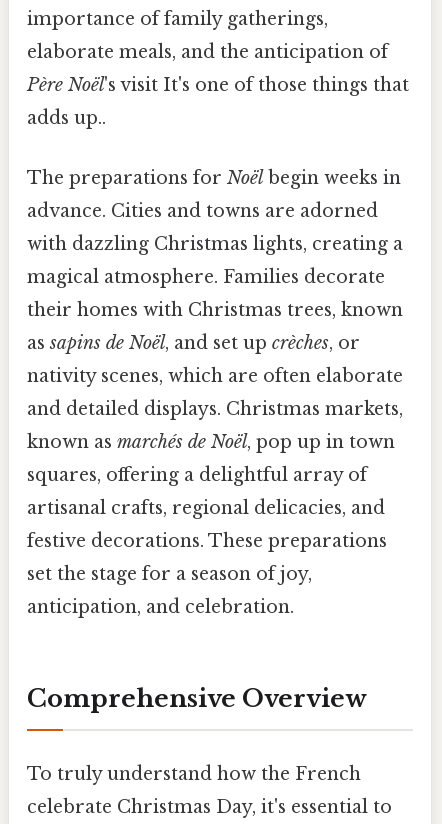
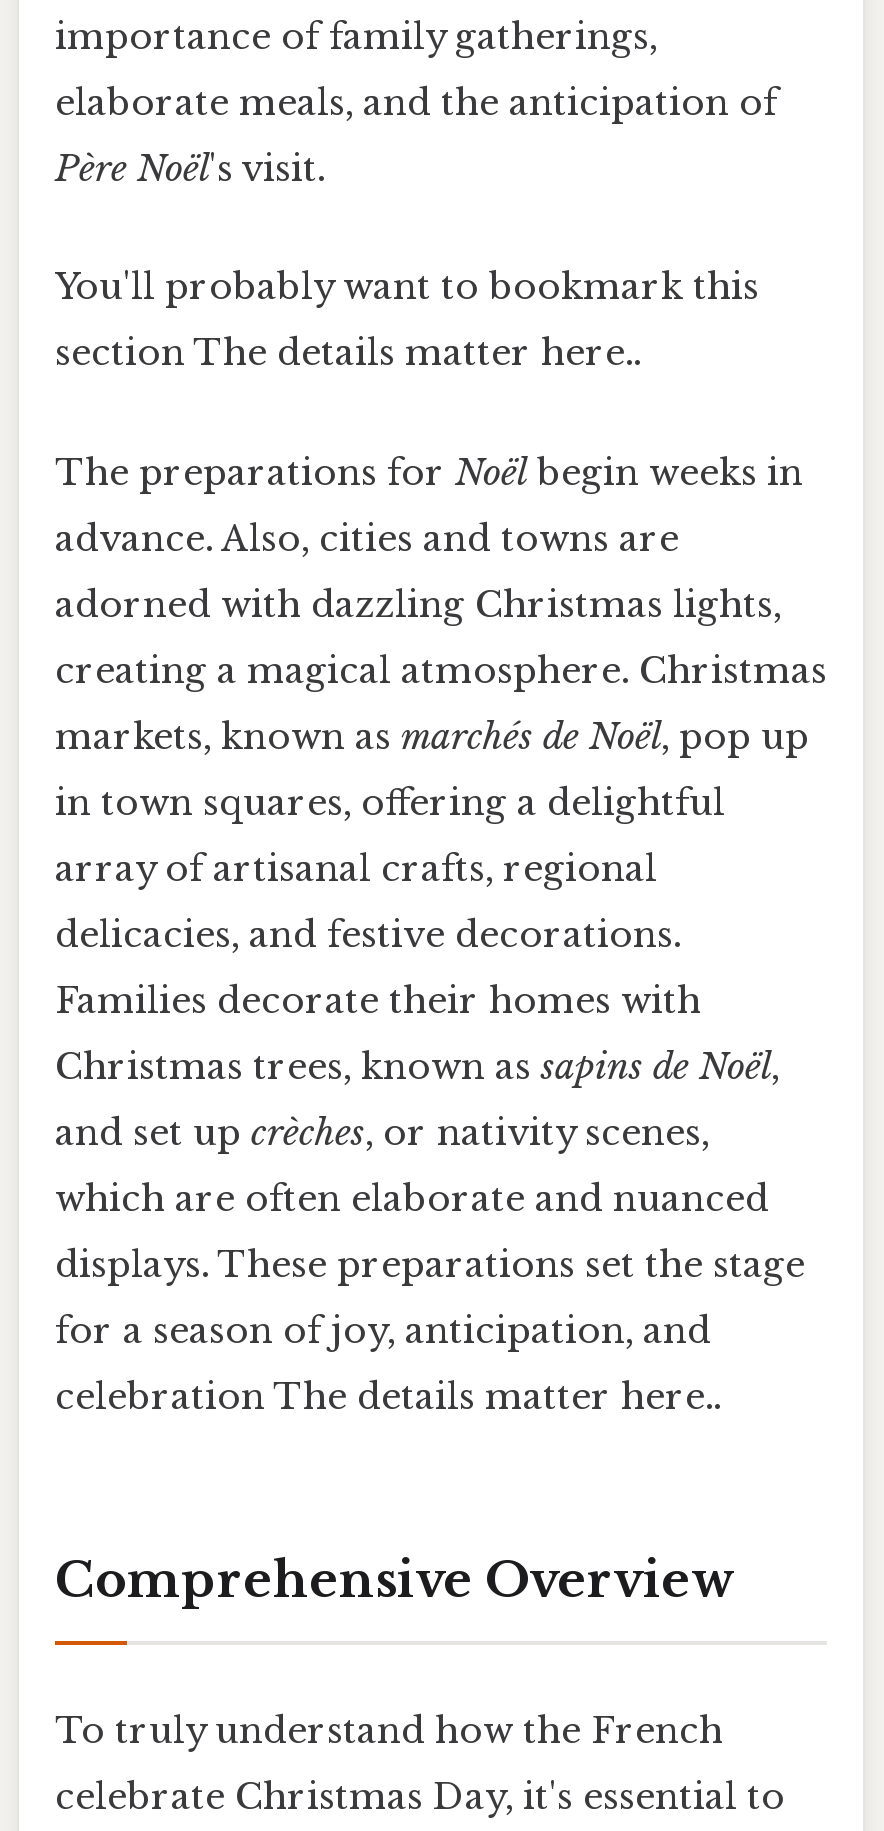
[27,74,409,129] Père Noël's visit It's one of those things that | adds up.. -> [55,148,759,376] Père Noël's visit. | You'll probably want to bookmark this | section The details matter here..
[27,200,403,618] advance. Cities and towns are adorned | with dazzling Christmas lights, creating a | magical atmosphere. Families decorate | their homes with Christmas trees, known | as sapins de Noël, and set up crèches, or | nativity scenes, which are often elaborate | and detailed displays. Christmas markets, | known as marchés de Noël, pop up in town | squares, offering a delightful array of | artisanal crafts, regional delicacies, and | festive decorations. These preparations | set the stage for a season of joy, | anticipation, and celebration. -> [55,517,827,1419] advance. Also, cities and towns are | adorned with dazzling Christmas lights, | creating a magical atmosphere. Christmas | markets, known as marchés de Noël, pop up | in town squares, offering a delightful | array of artisanal crafts, regional | delicacies, and festive decorations. | Families decorate their homes with | Christmas trees, known as sapins de Noël, | and set up crèches, or nativity scenes, | which are often elaborate and nuanced | displays. These preparations set the stage | for a season of joy, anticipation, and | celebration The details matter here..

